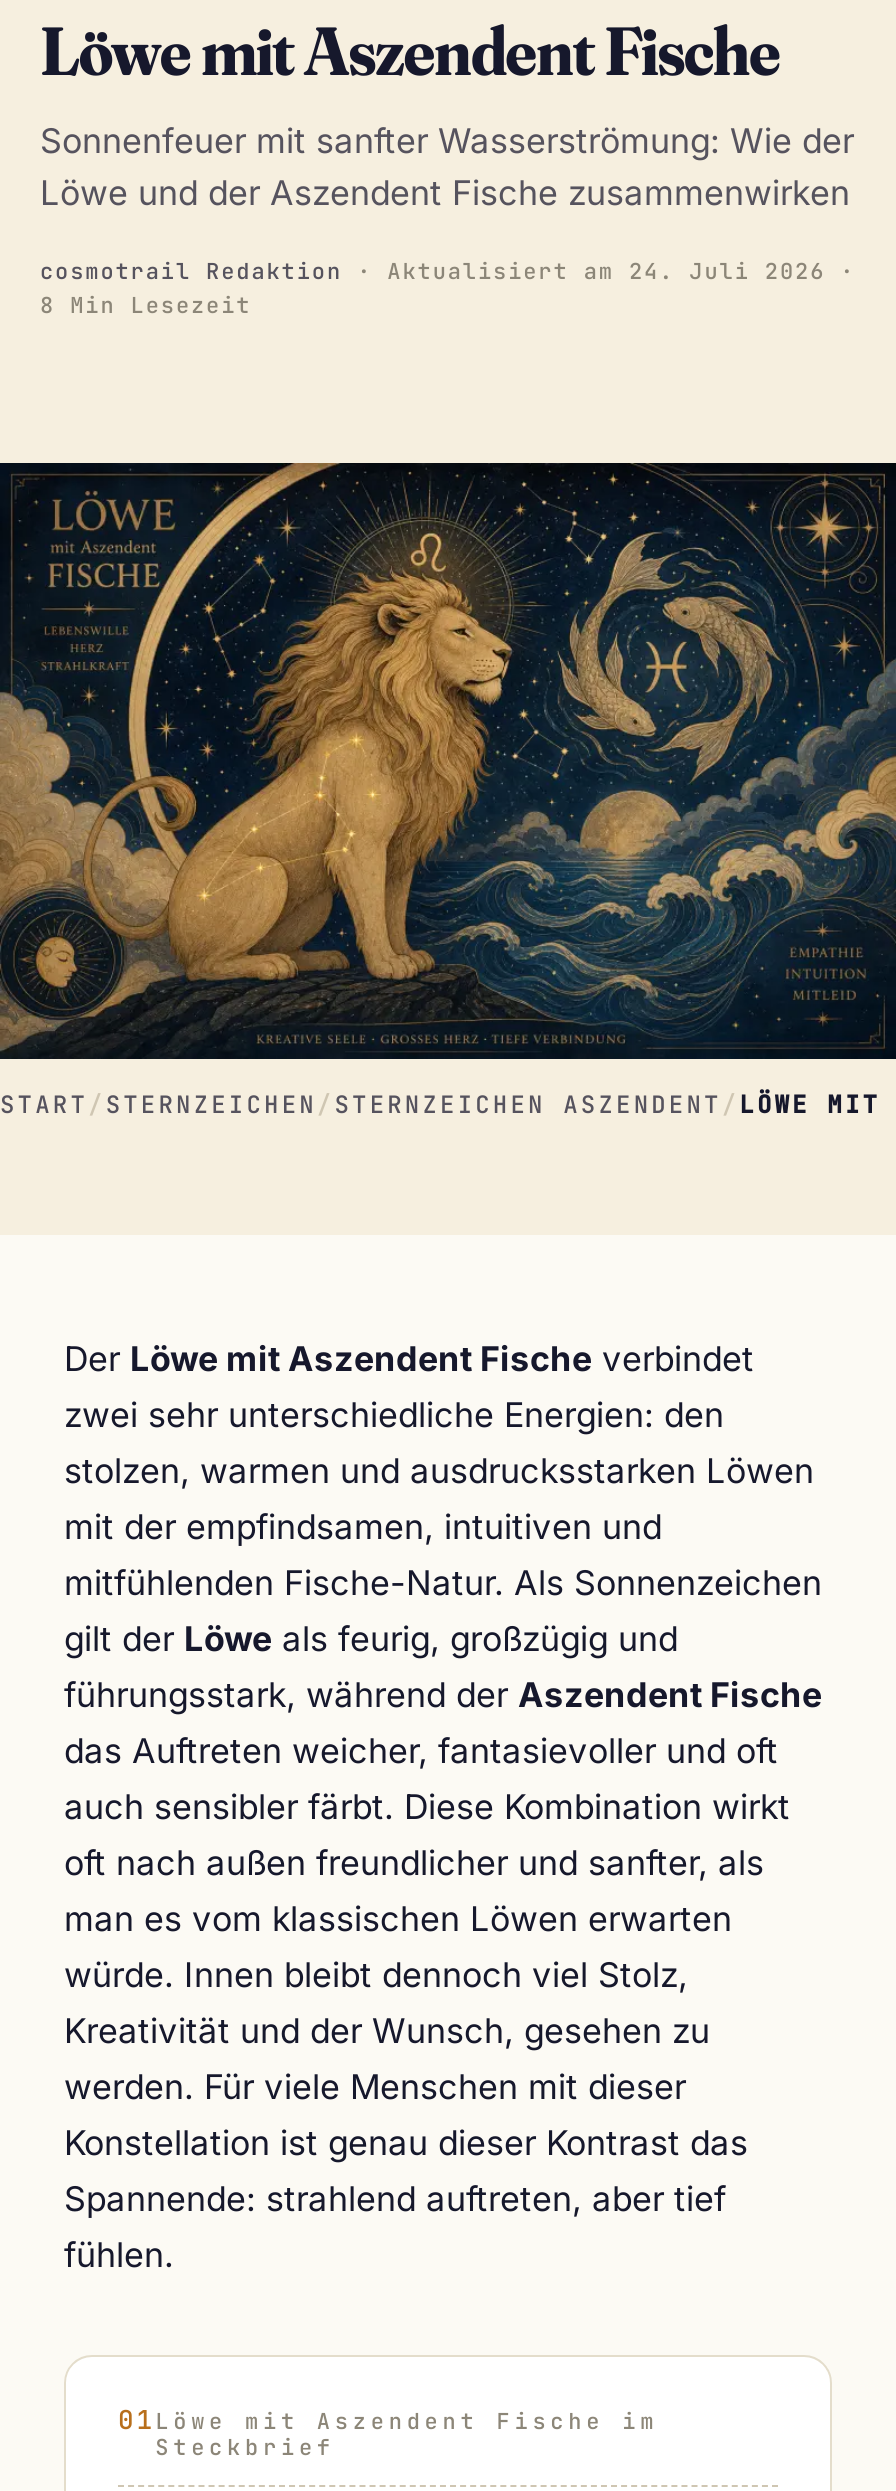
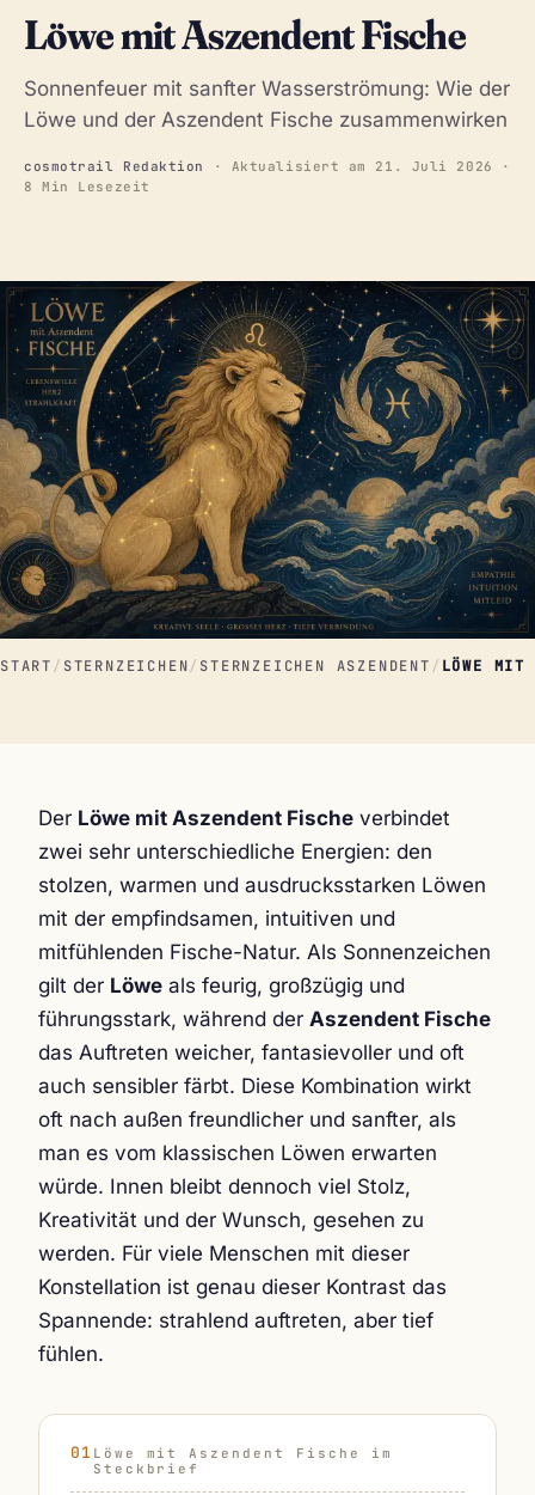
[40,257,855,285] cosmotrail Redaktion · Aktualisiert am 24. Juli 2026 · -> [24,158,511,175] cosmotrail Redaktion · Aktualisiert am 21. Juli 2026 ·

